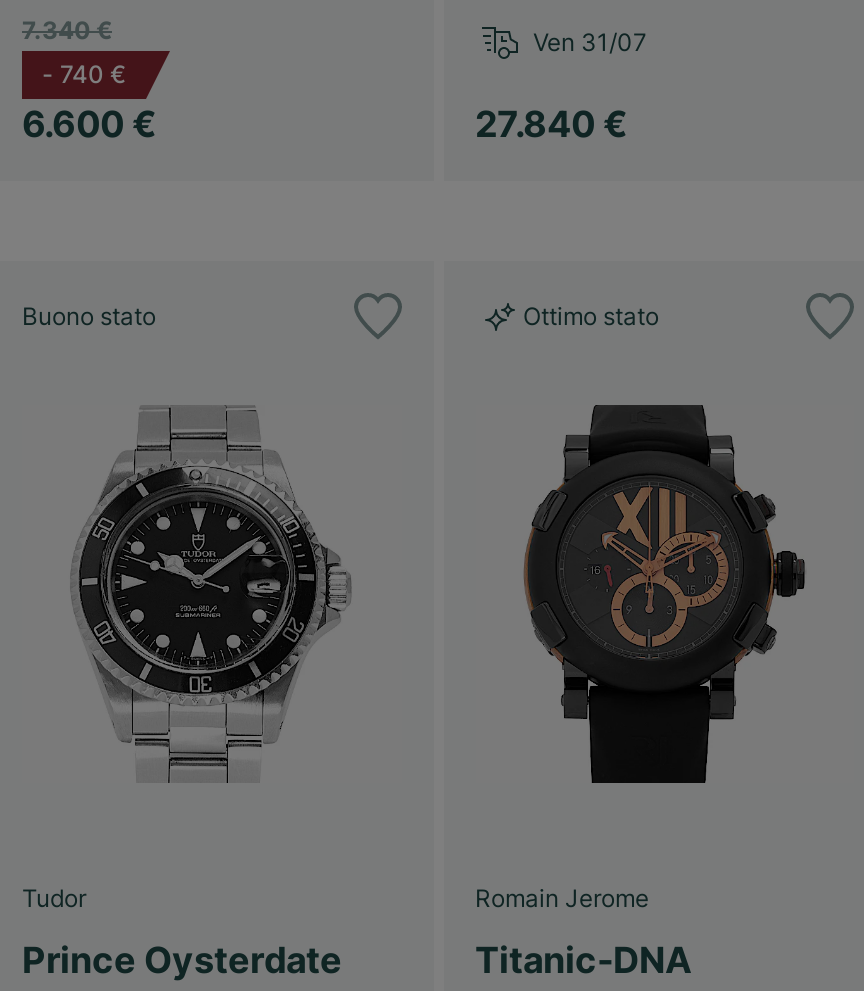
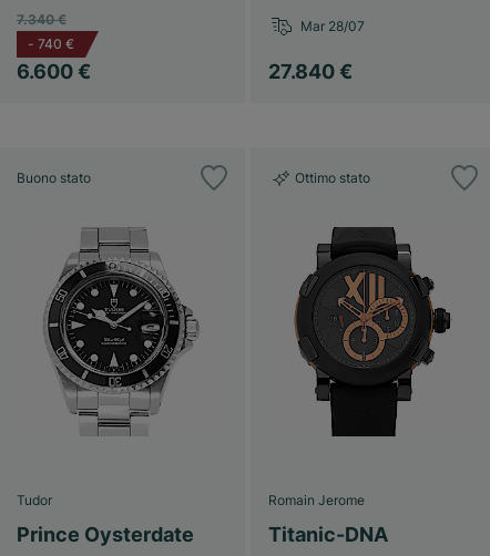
[533,26,647,56] Ven 31/07 -> [300,17,364,34] Mar 28/07

